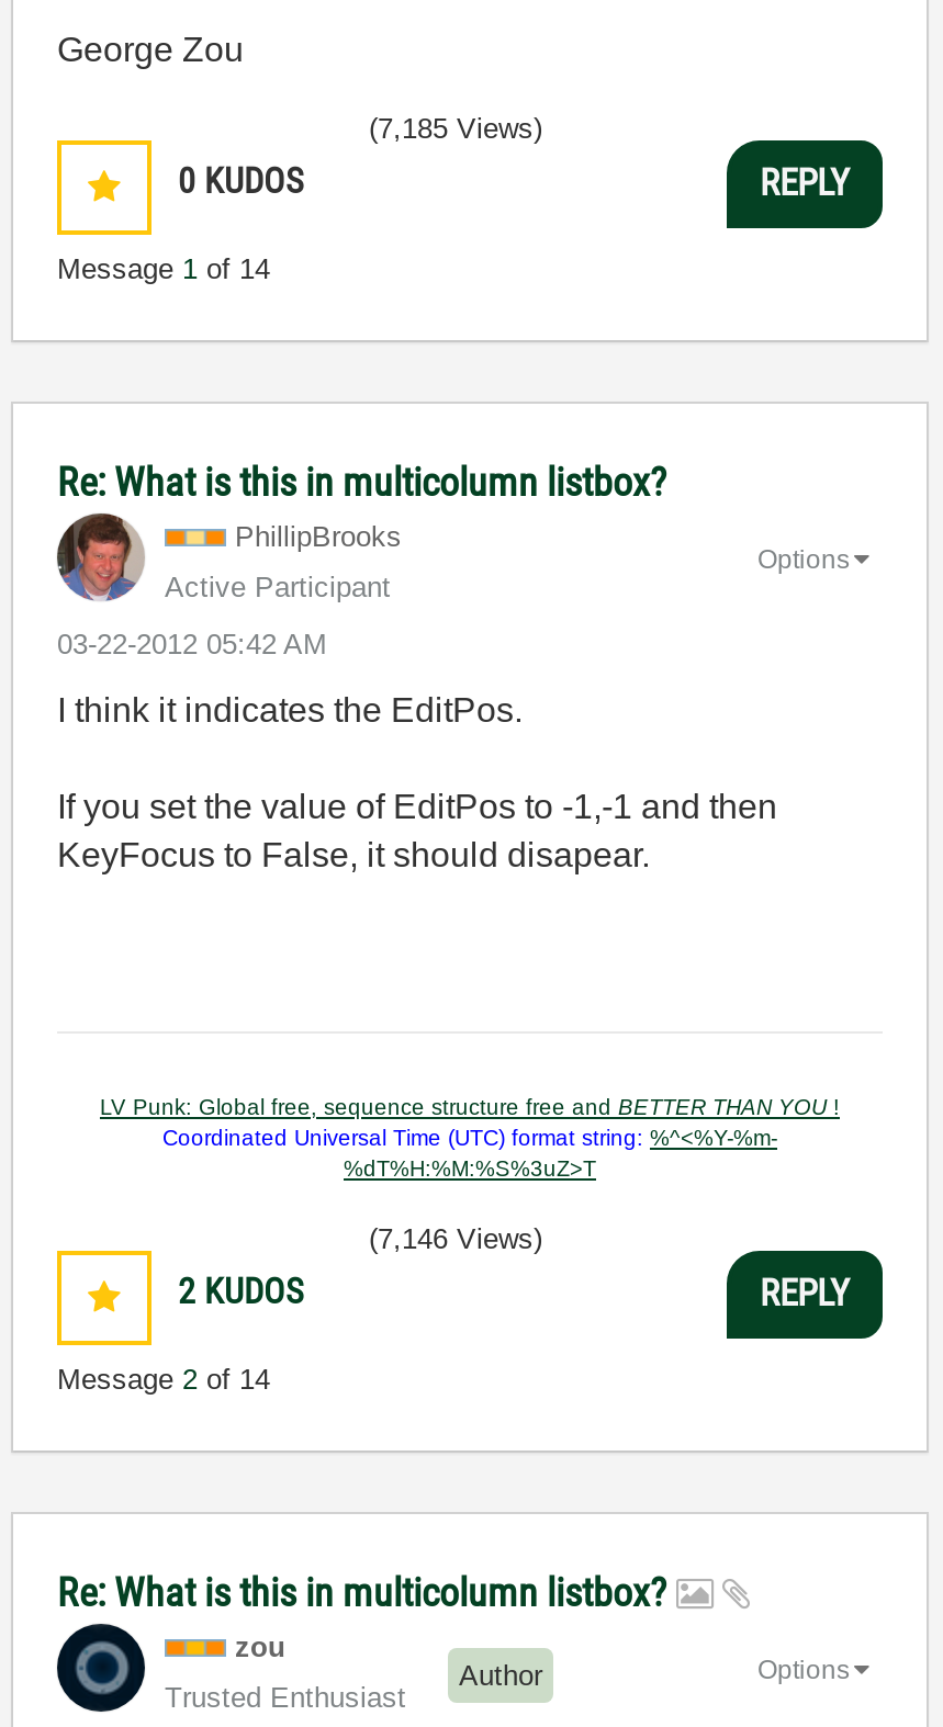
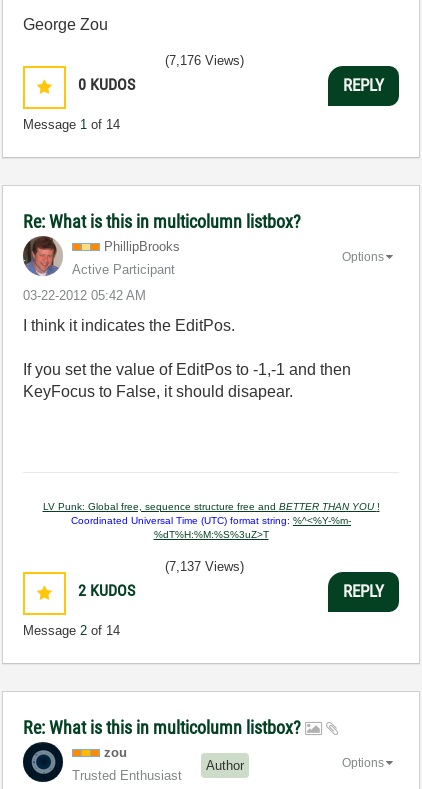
[369,111,542,144] (7,185 Views) -> [165,53,244,68] (7,176 Views)
[369,1221,542,1254] (7,146 Views) -> [165,559,244,574] (7,137 Views)

